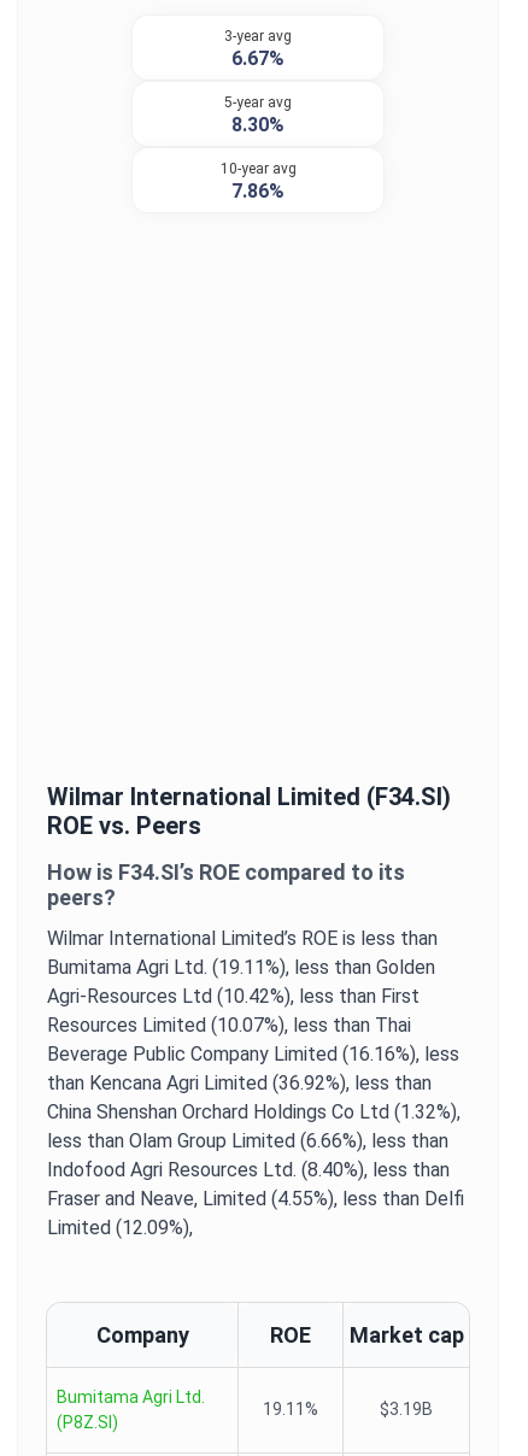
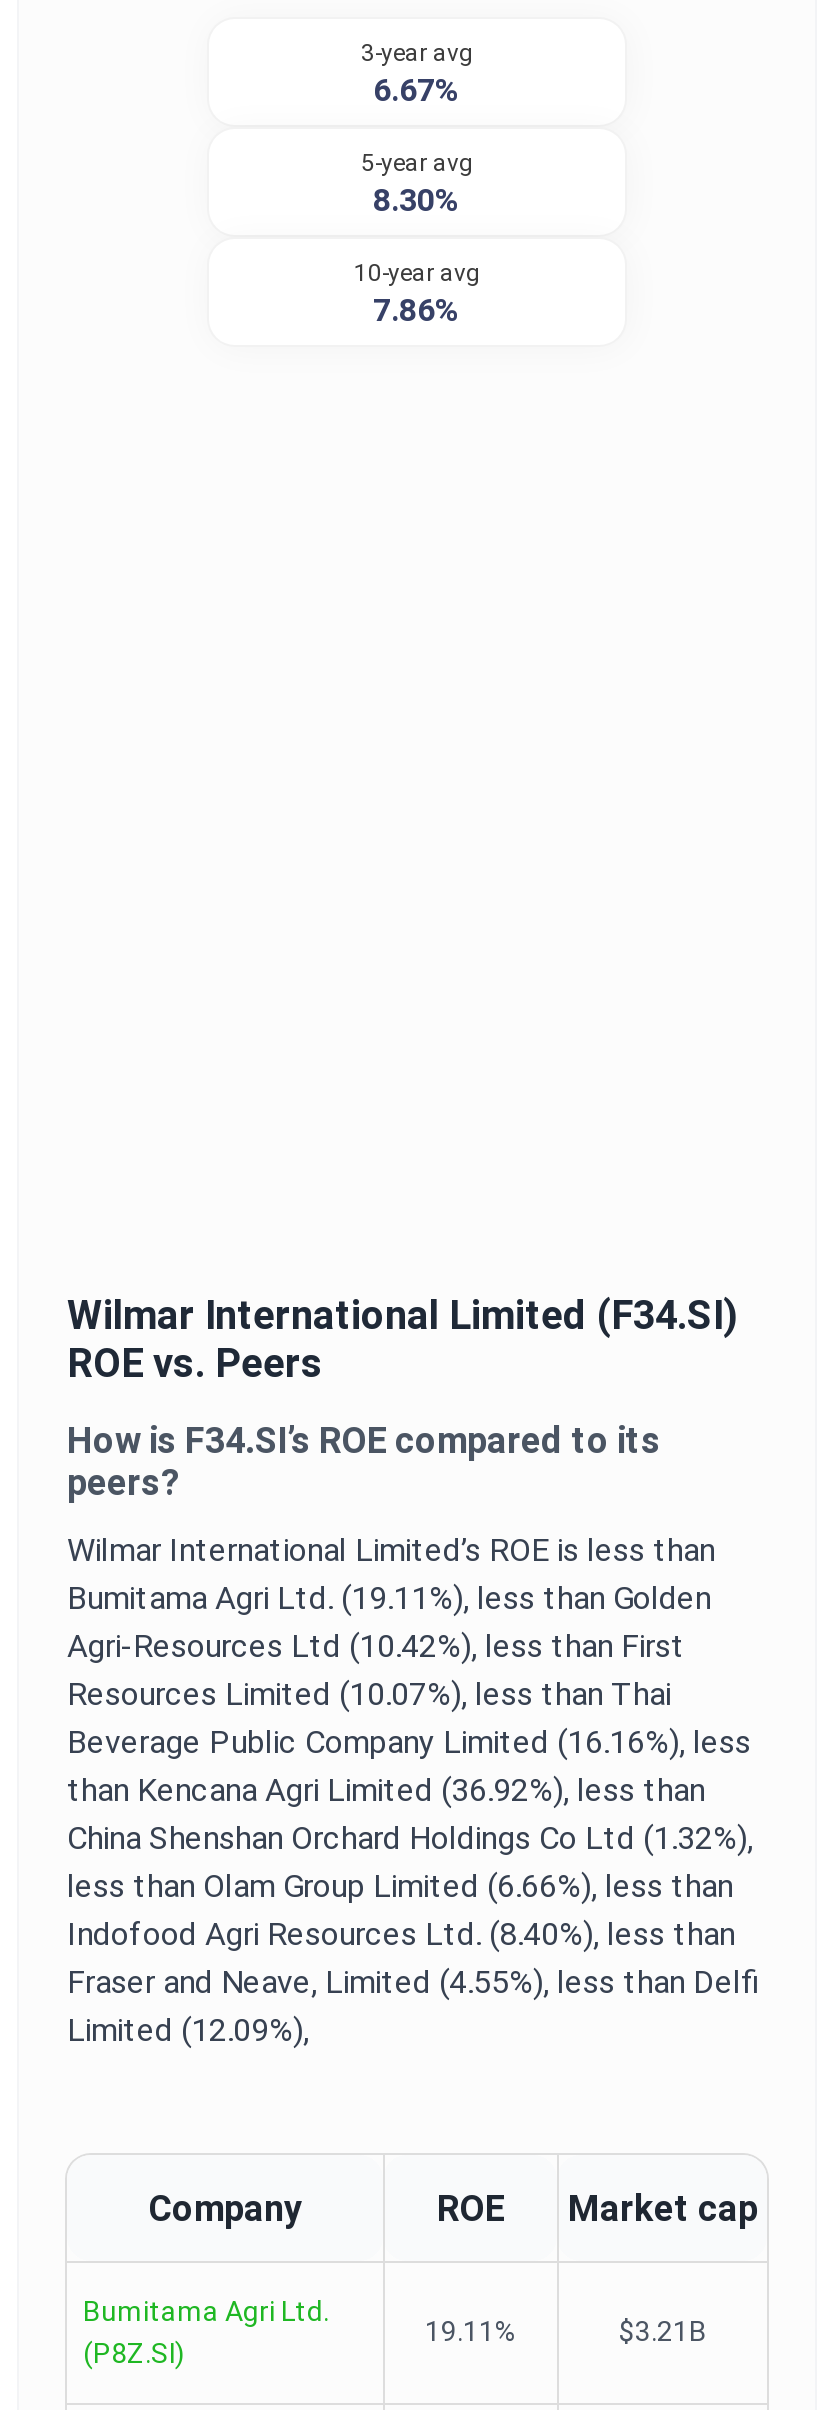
[380,1399,433,1419] $3.19B -> [619,2315,707,2347] $3.21B

